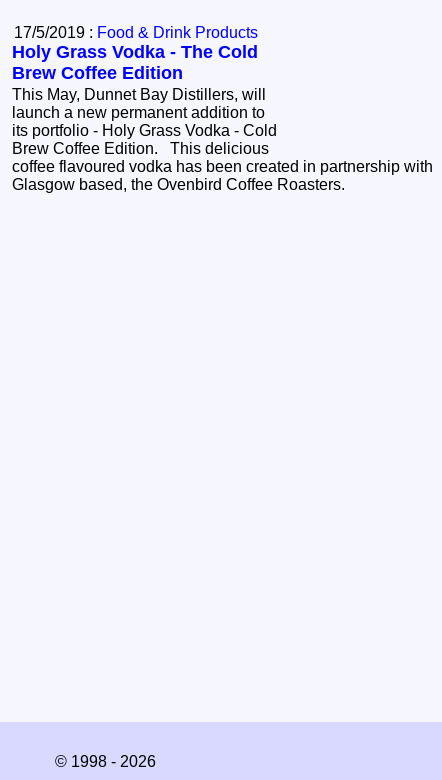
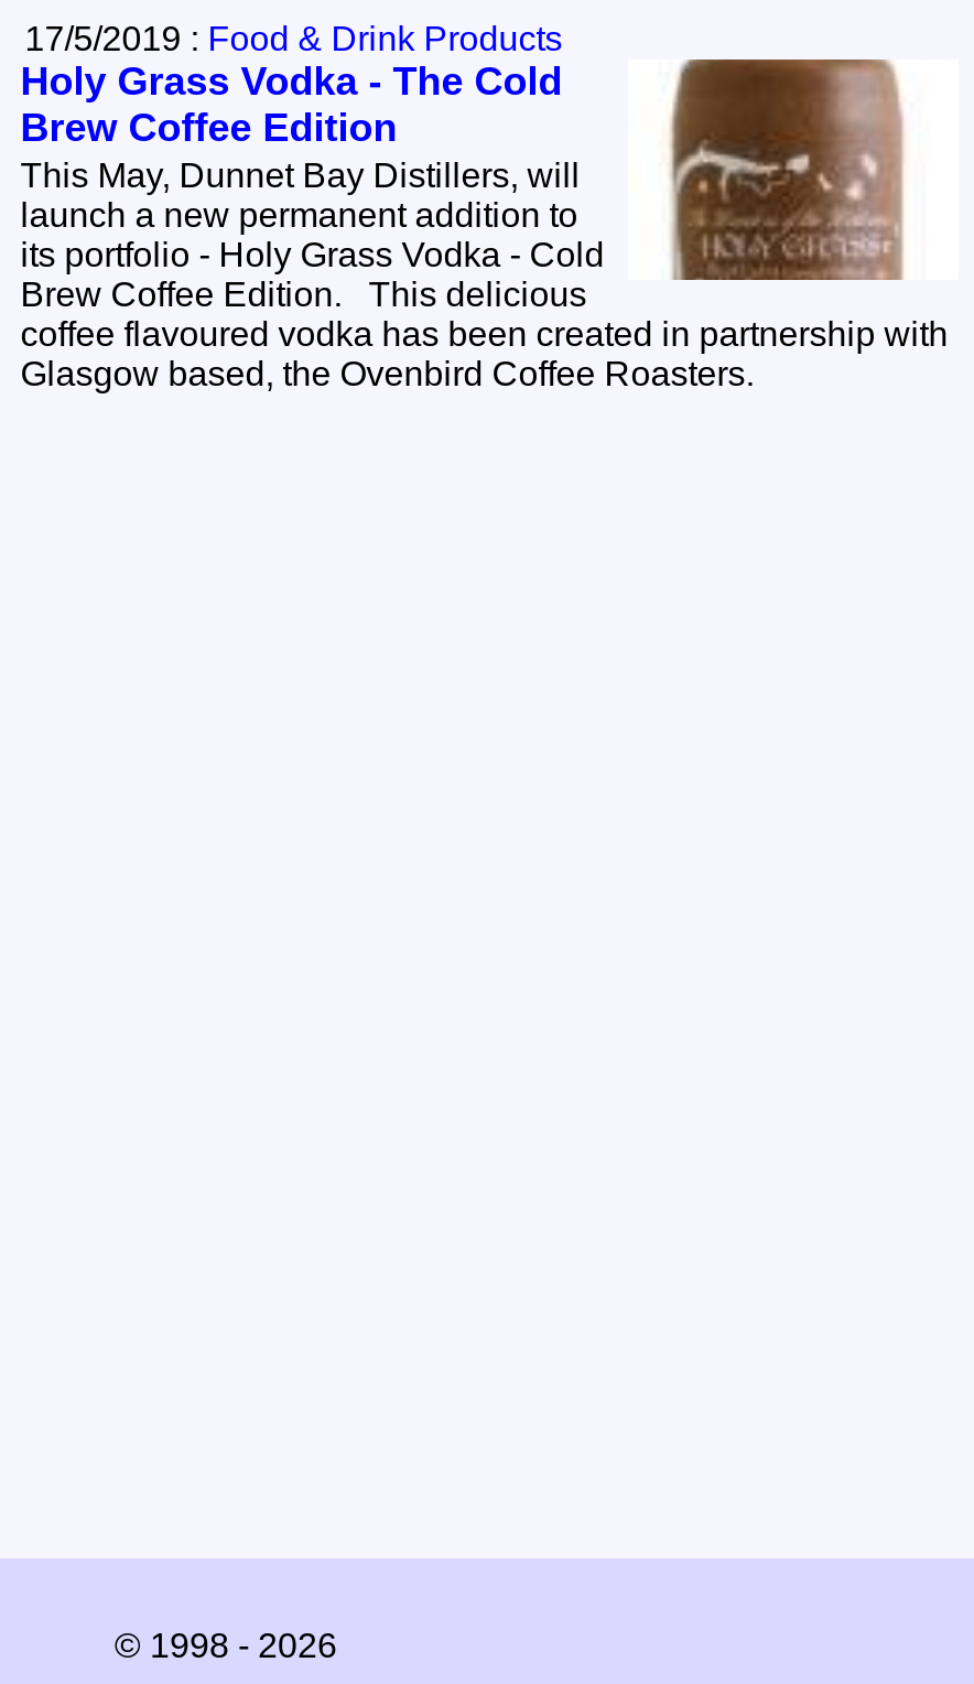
none -> [668,56,906,283] [image]

